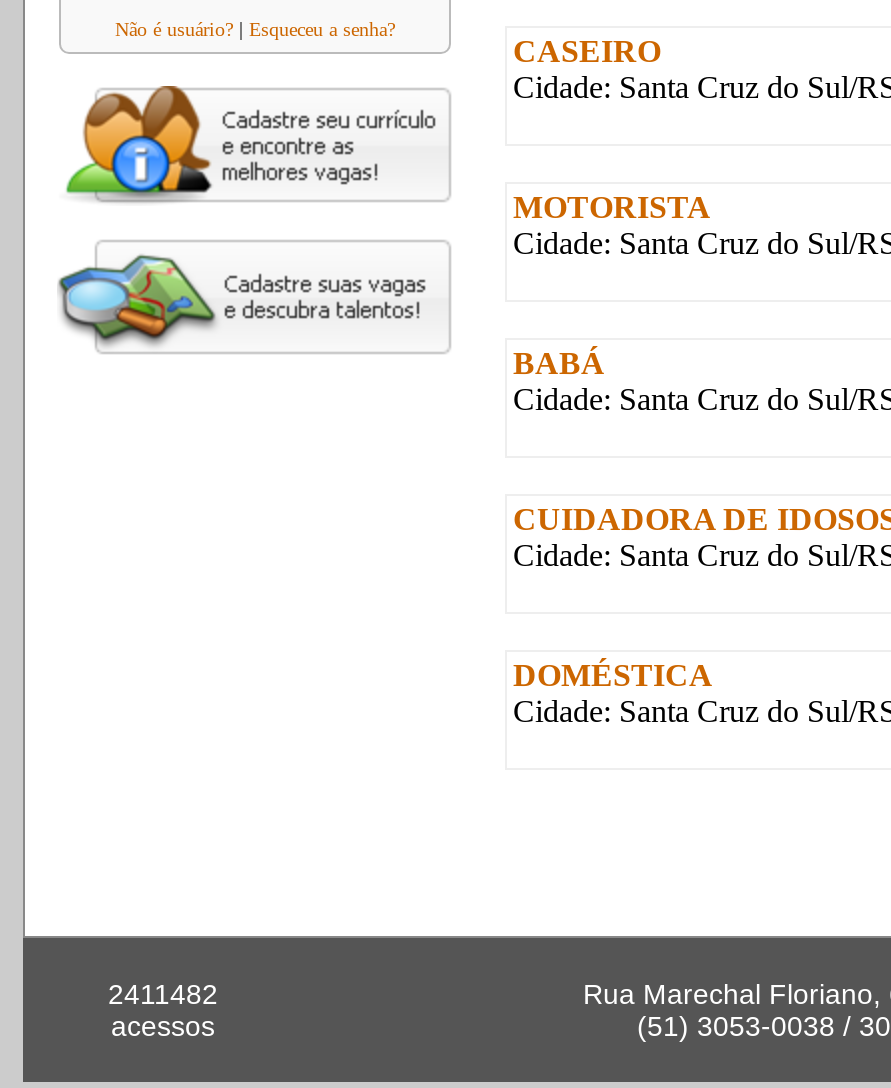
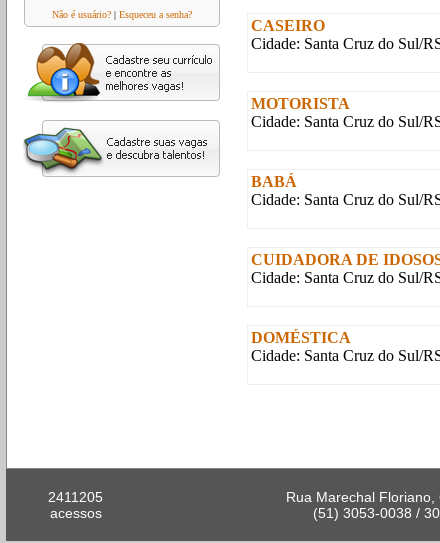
[108,978,218,1010] 2411482 -> [48,489,103,505] 2411205

